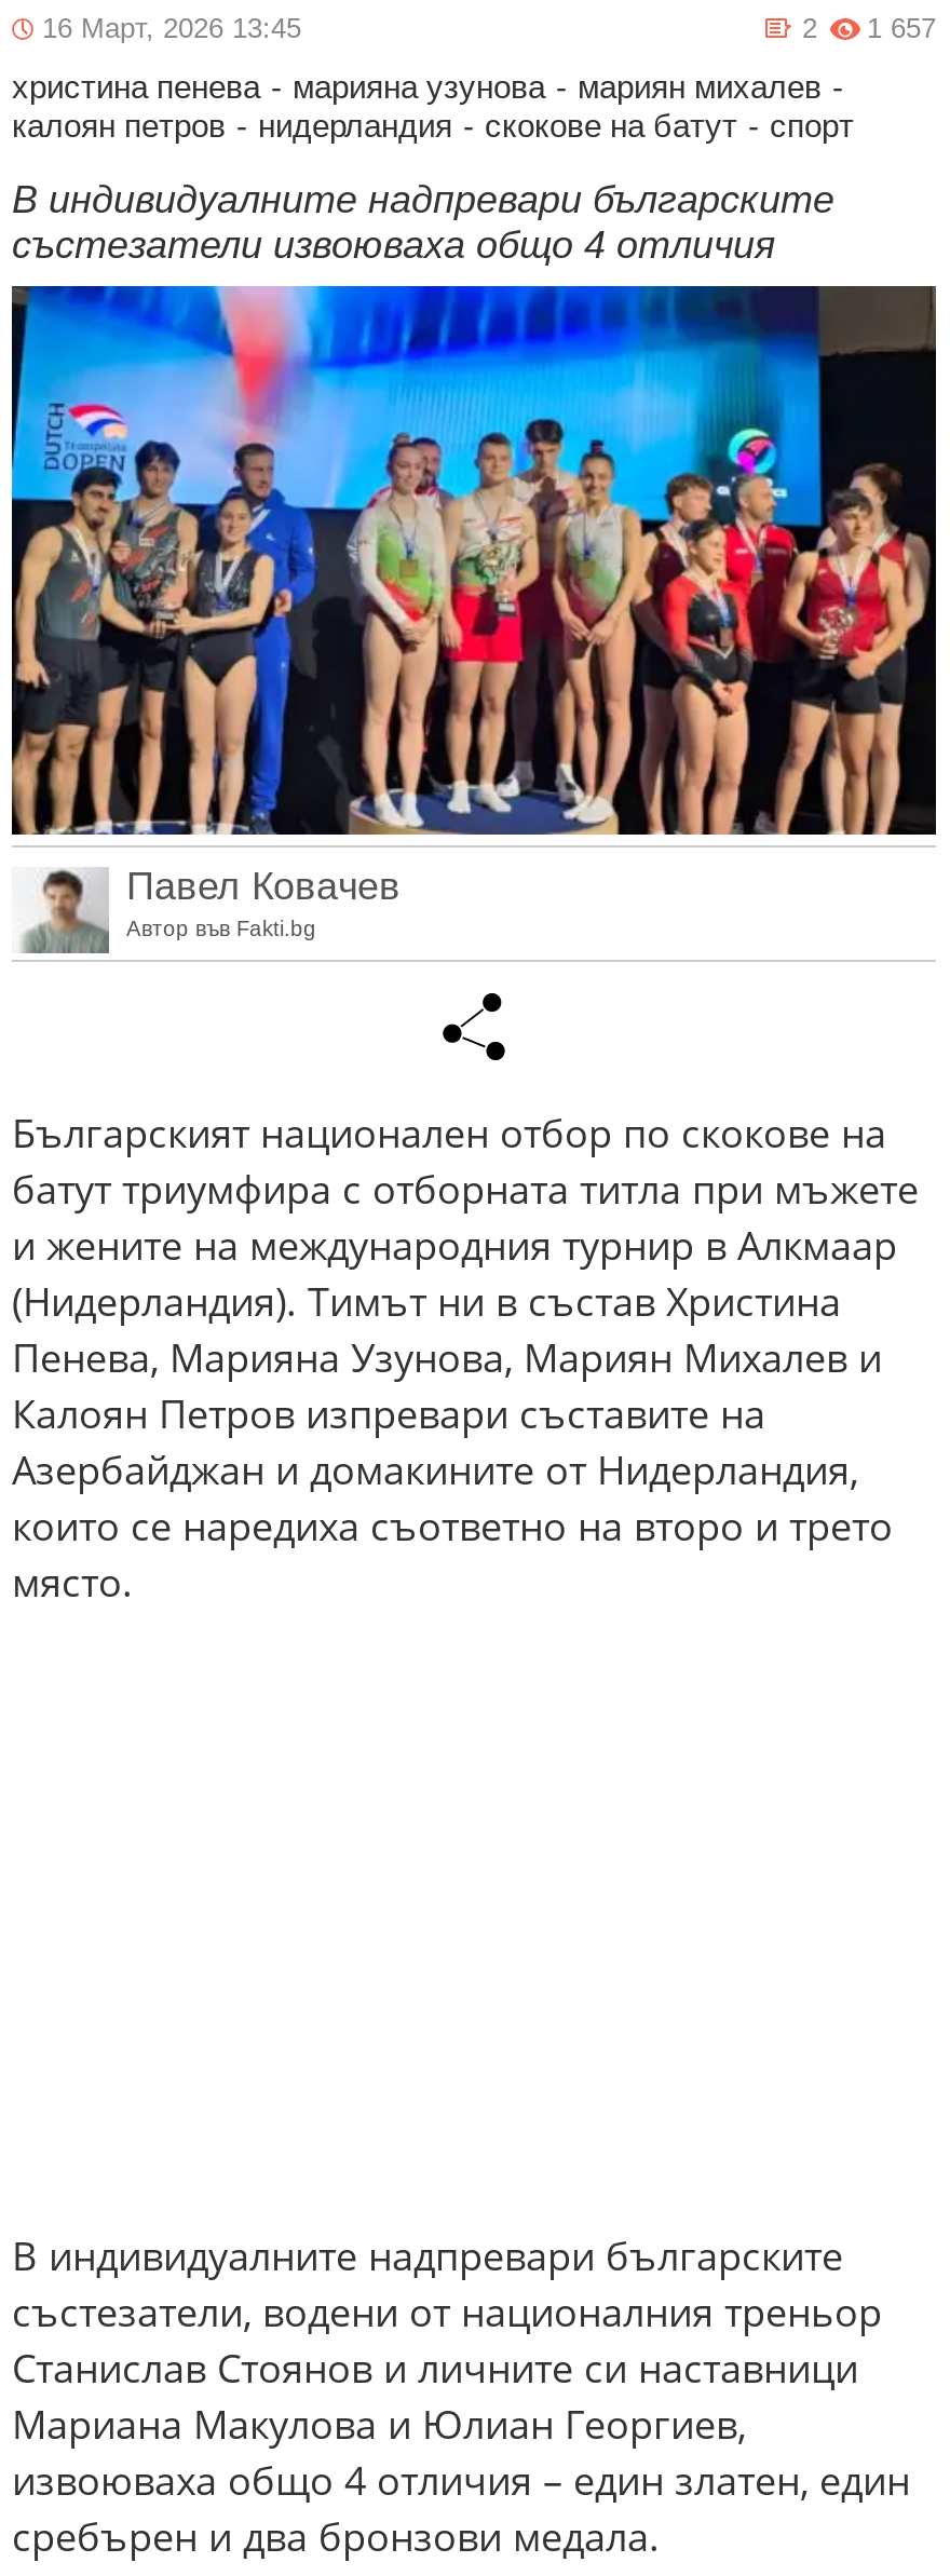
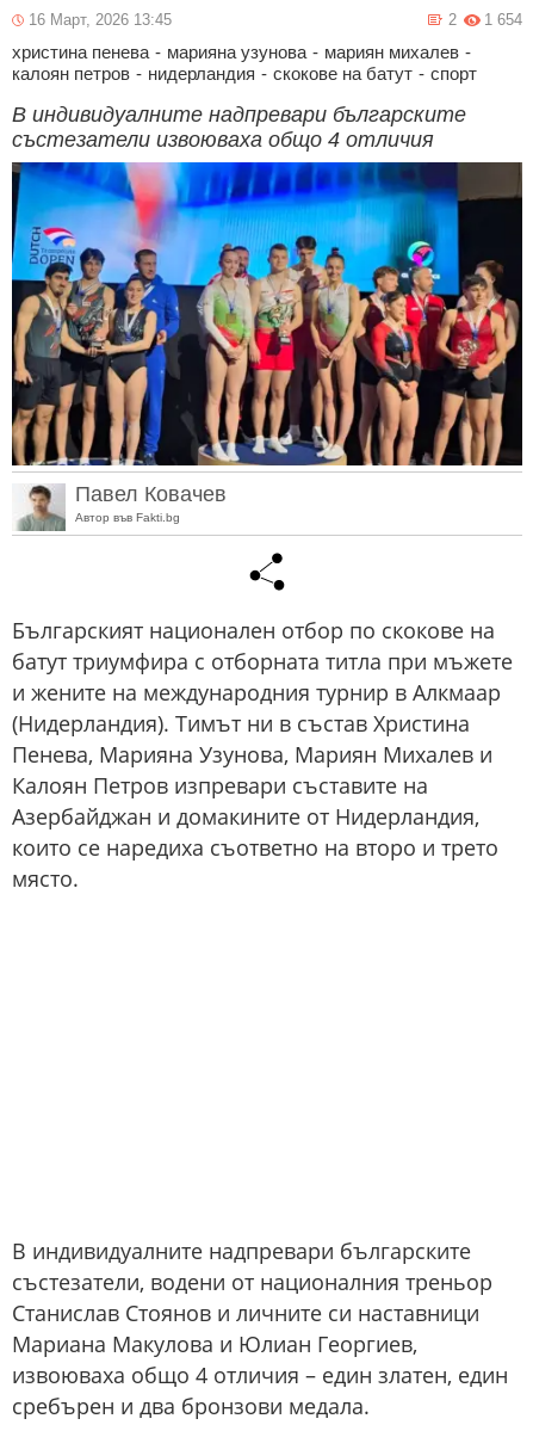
[802,12,936,44] 2 1 657 -> [448,11,522,29] 2 1 654

